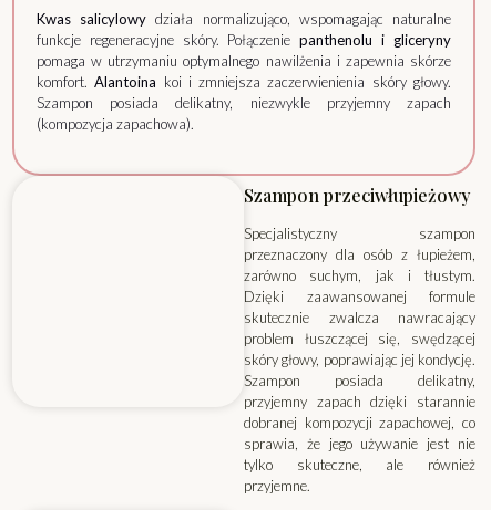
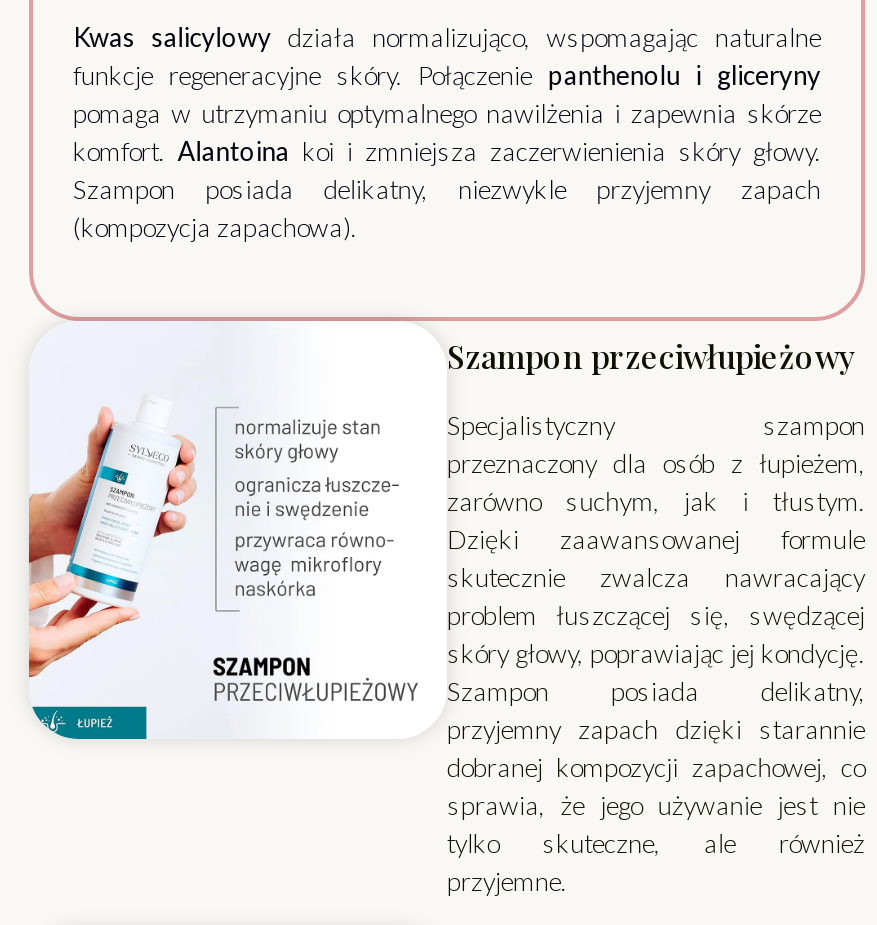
none -> [27,395,419,741] [image]

